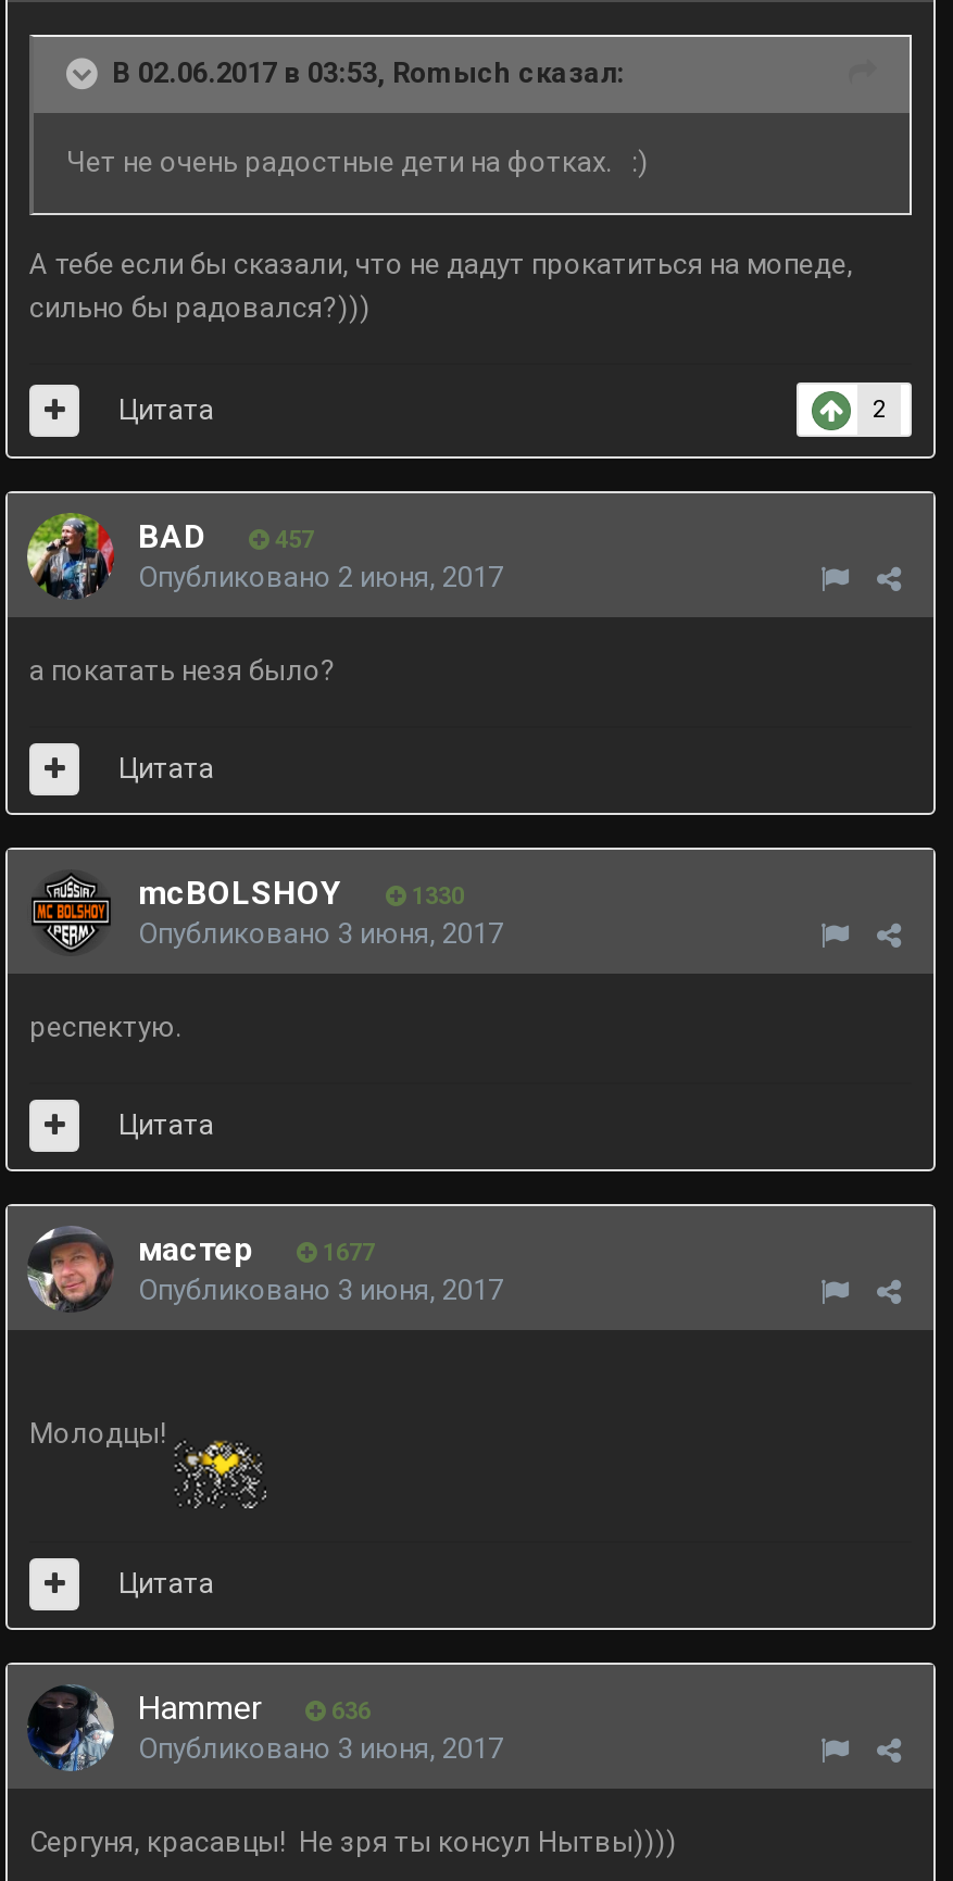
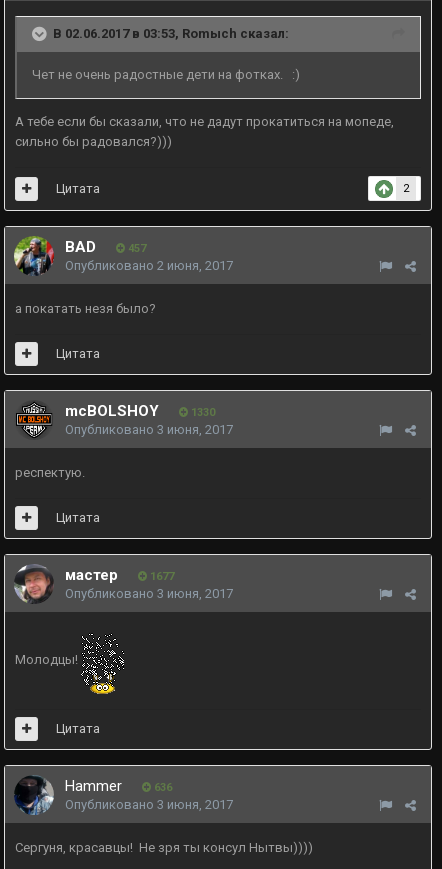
[181,1400,266,1510] [image] -> [81,634,125,695] [image]

